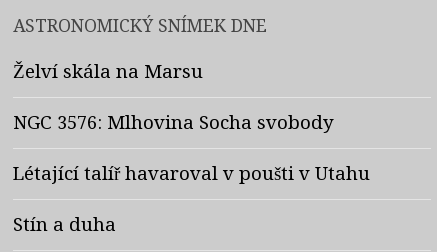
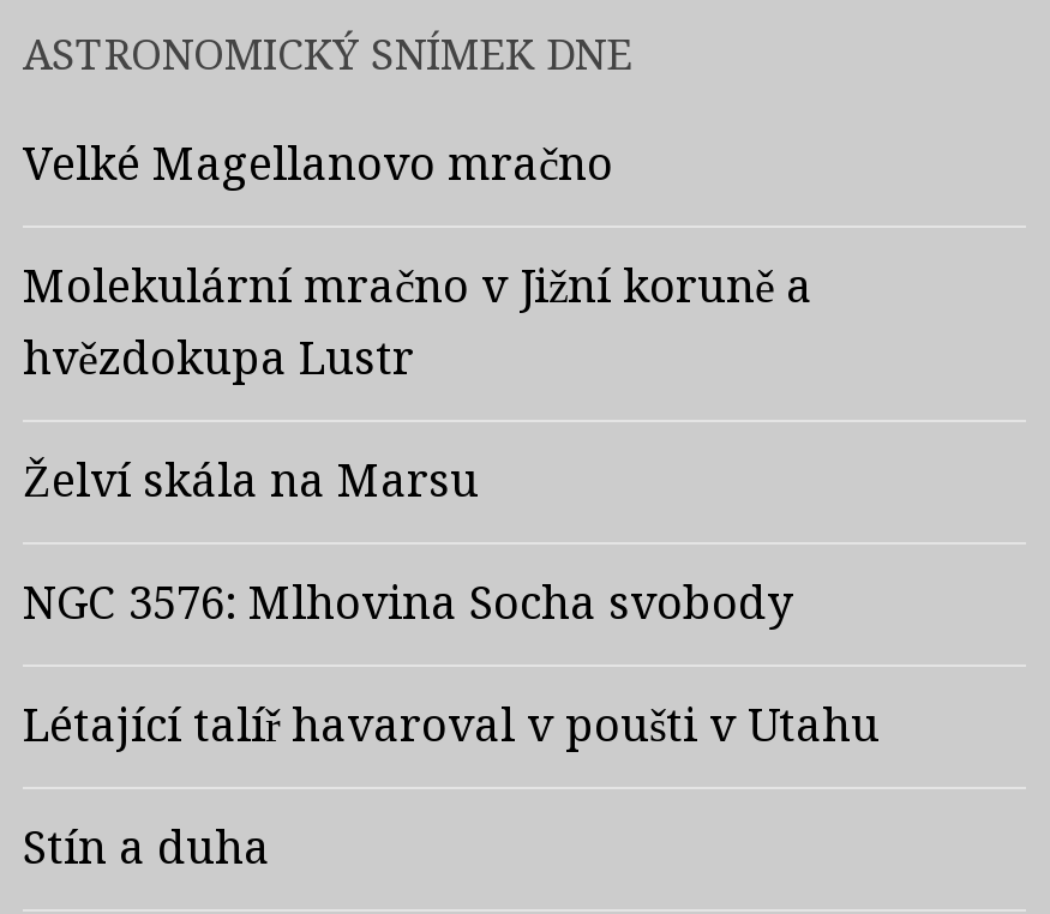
none -> [23,139,812,386] Velké Magellanovo mračno | Molekulární mračno v Jižní koruně a | hvězdokupa Lustr

